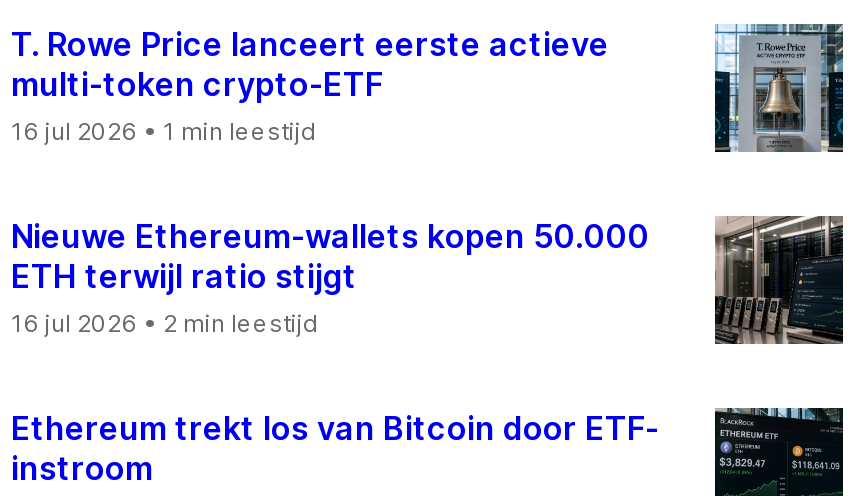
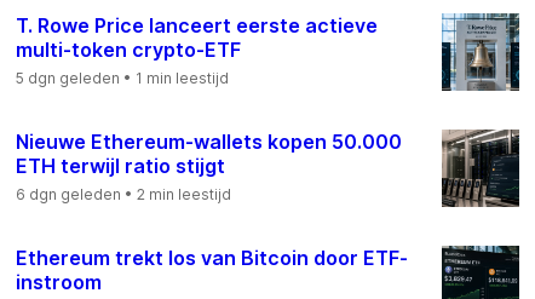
[11,116,317,146] 16 jul 2026 • 1 min leestijd -> [16,69,229,87] 5 dgn geleden • 1 min leestijd
[11,308,319,338] 16 jul 2026 • 2 min leestijd -> [16,185,231,204] 6 dgn geleden • 2 min leestijd

